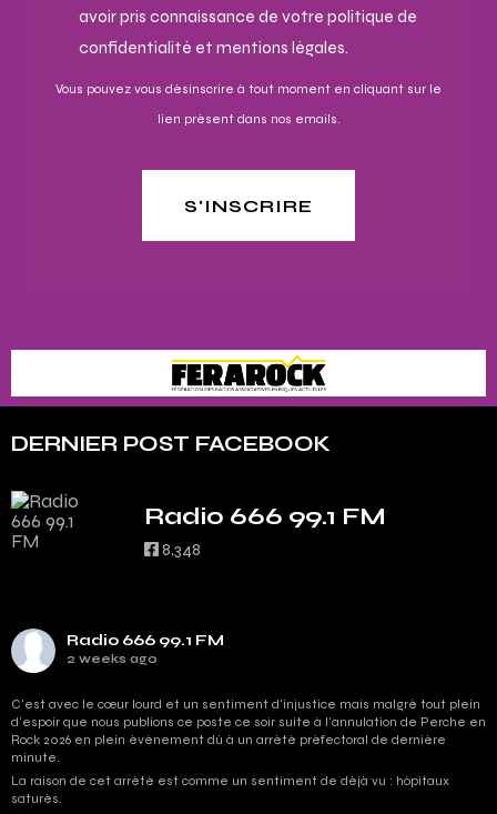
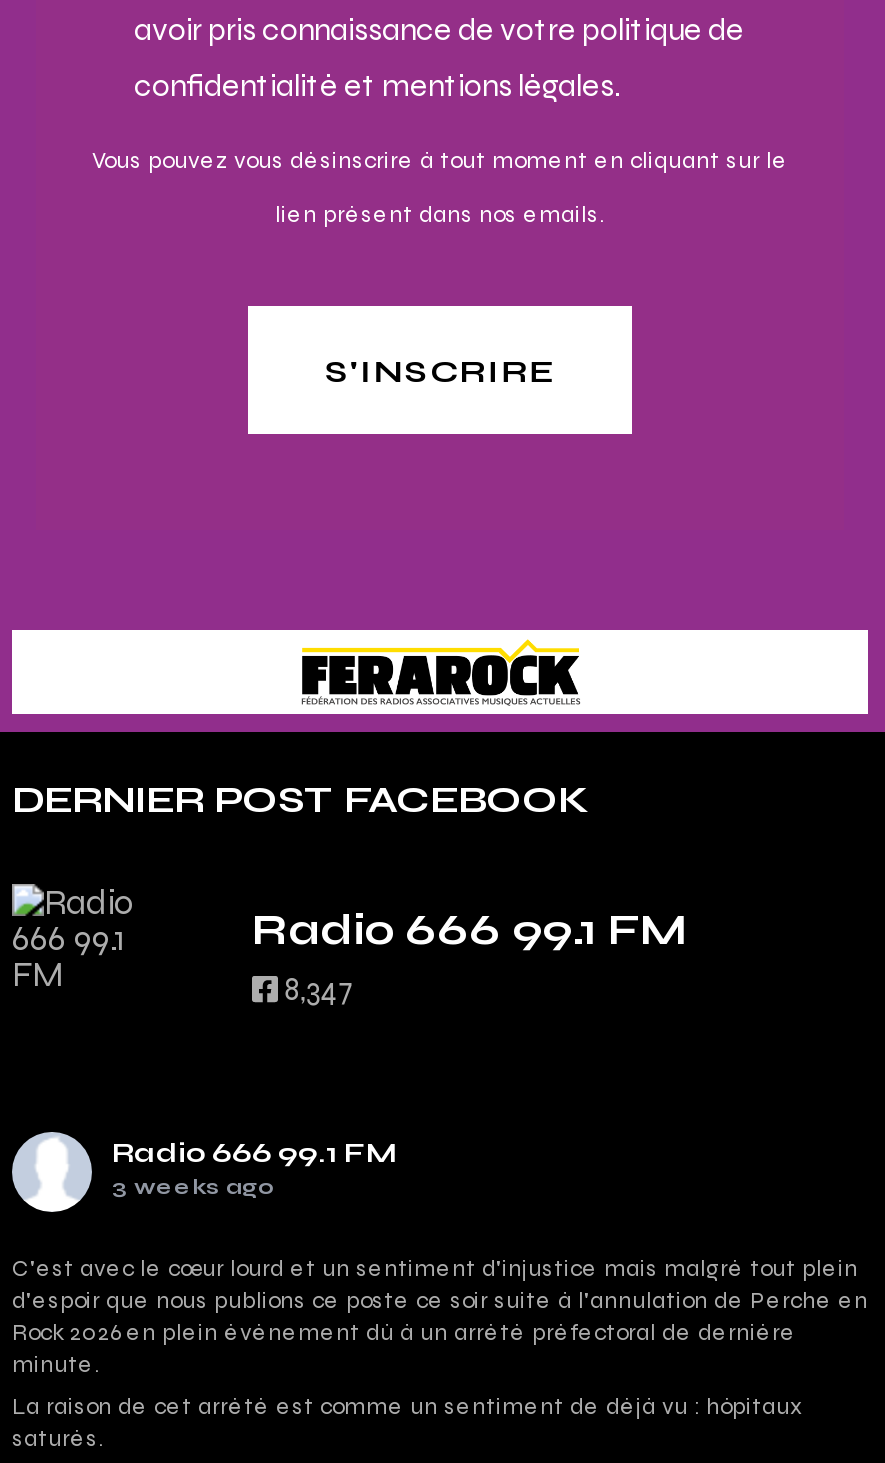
[162,539,201,560] 8,348 -> [284,971,354,1009] 8,347
[67,652,158,667] 2 weeks ago -> [112,1175,276,1201] 3 weeks ago

